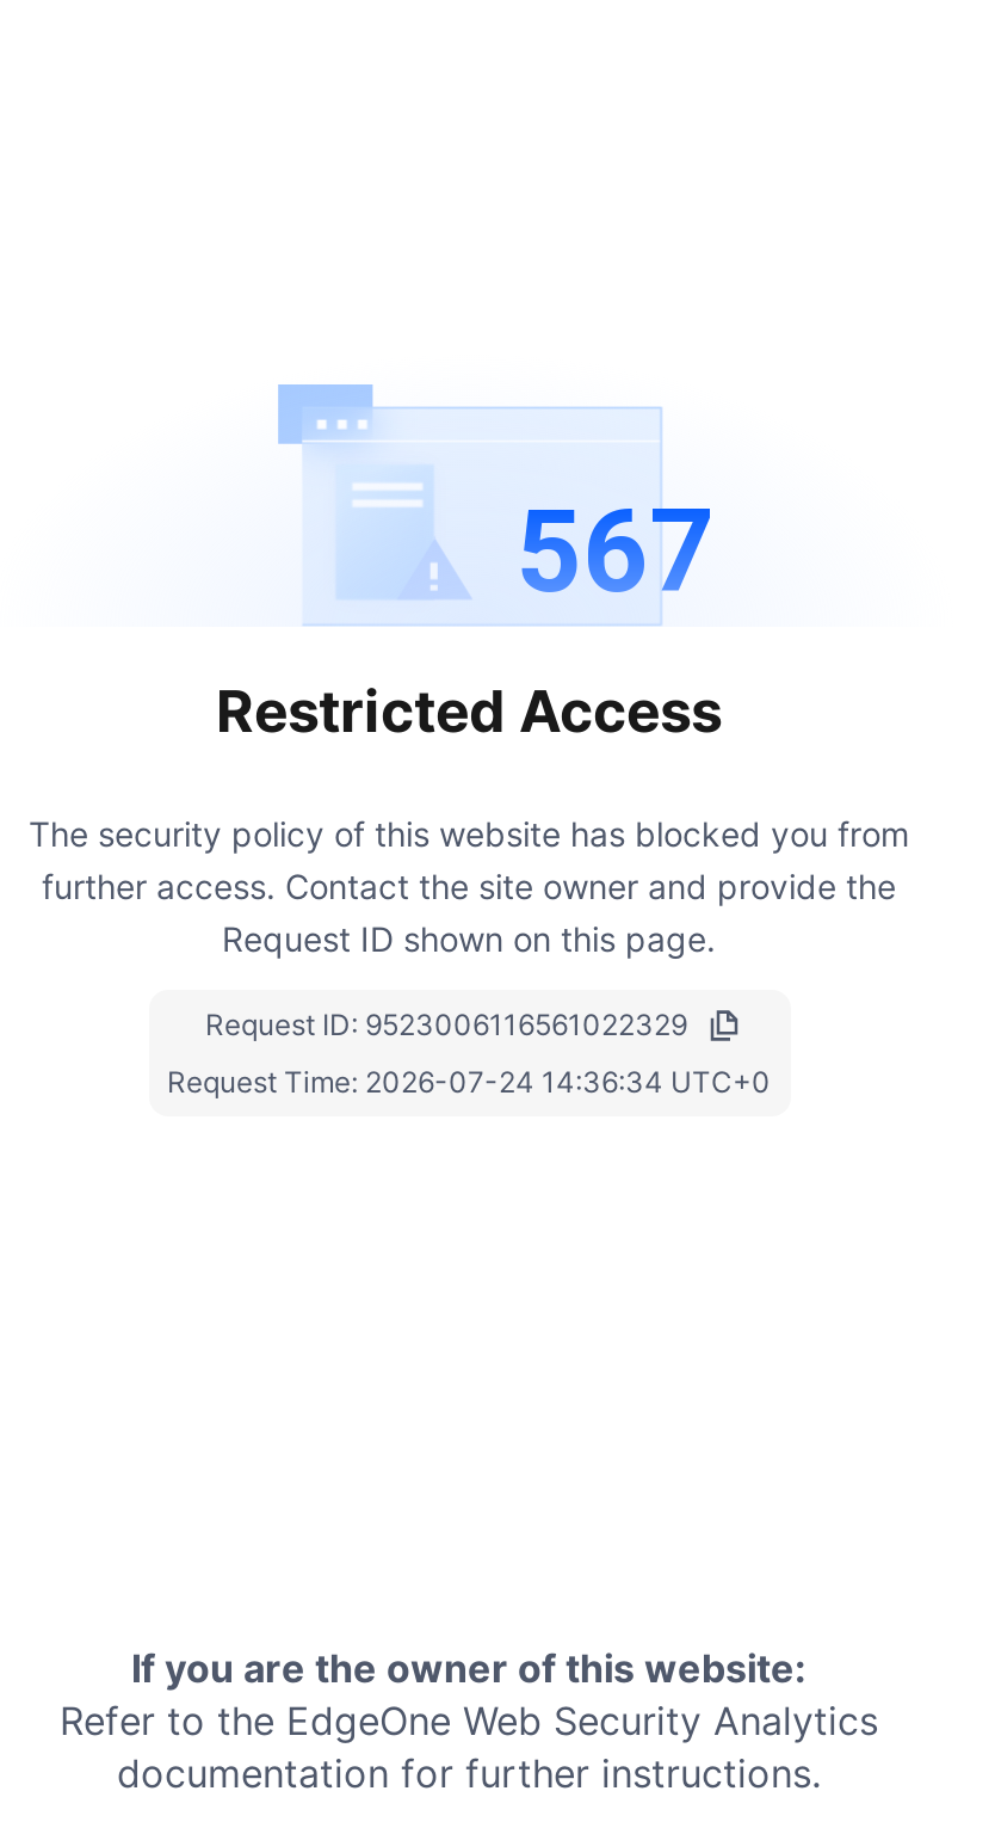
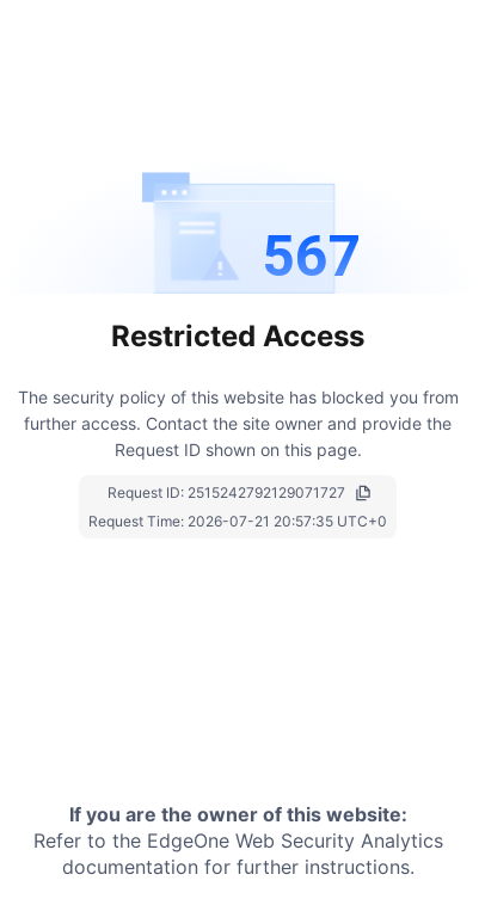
[205,1006,687,1041] Request ID: 9523006116561022329 -> [108,483,345,501] Request ID: 2515242792129071727
[167,1063,771,1099] Request Time: 2026-07-24 14:36:34 UTC+0 -> [88,512,387,530] Request Time: 2026-07-21 20:57:35 UTC+0

